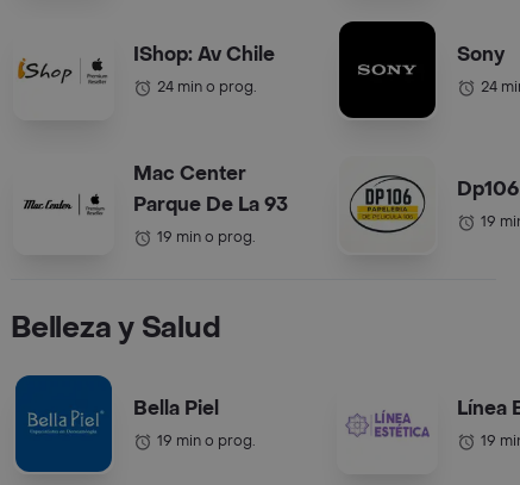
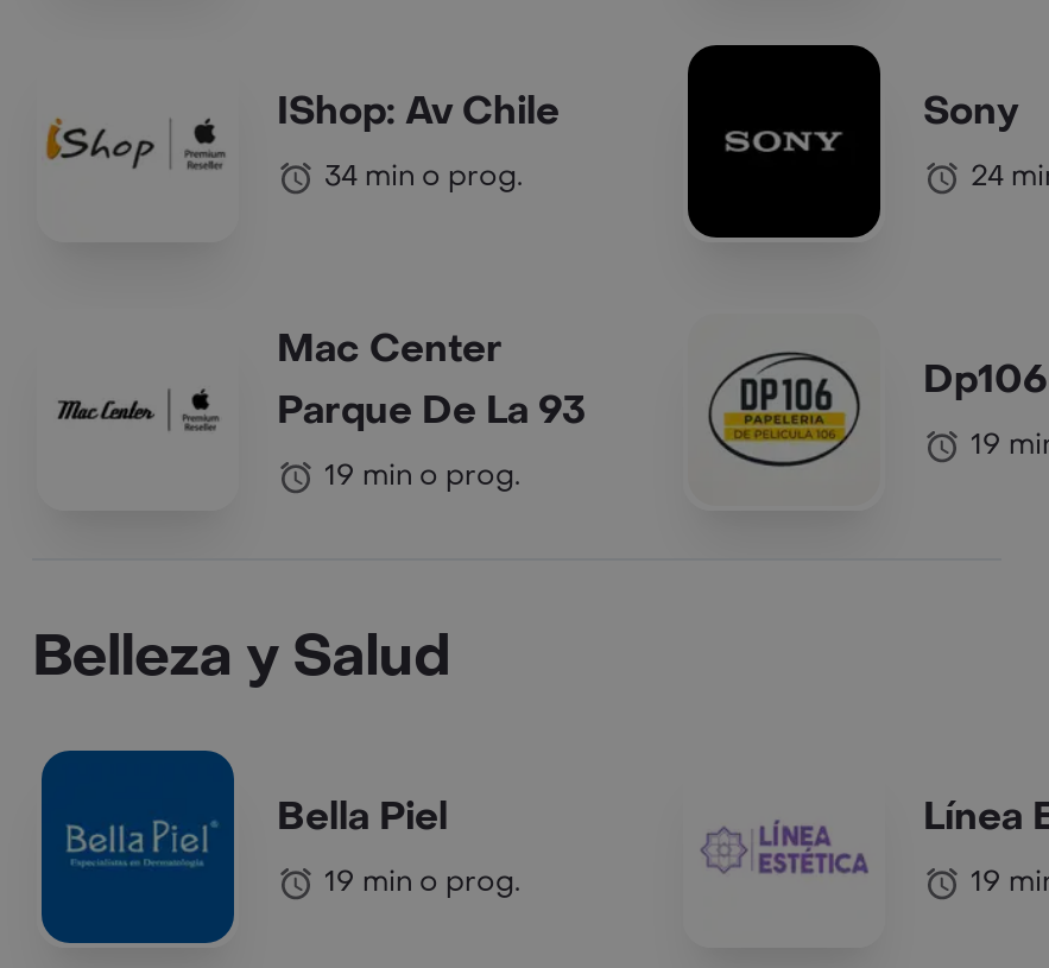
[157,77,257,97] 24 min o prog. -> [324,157,524,195] 34 min o prog.

